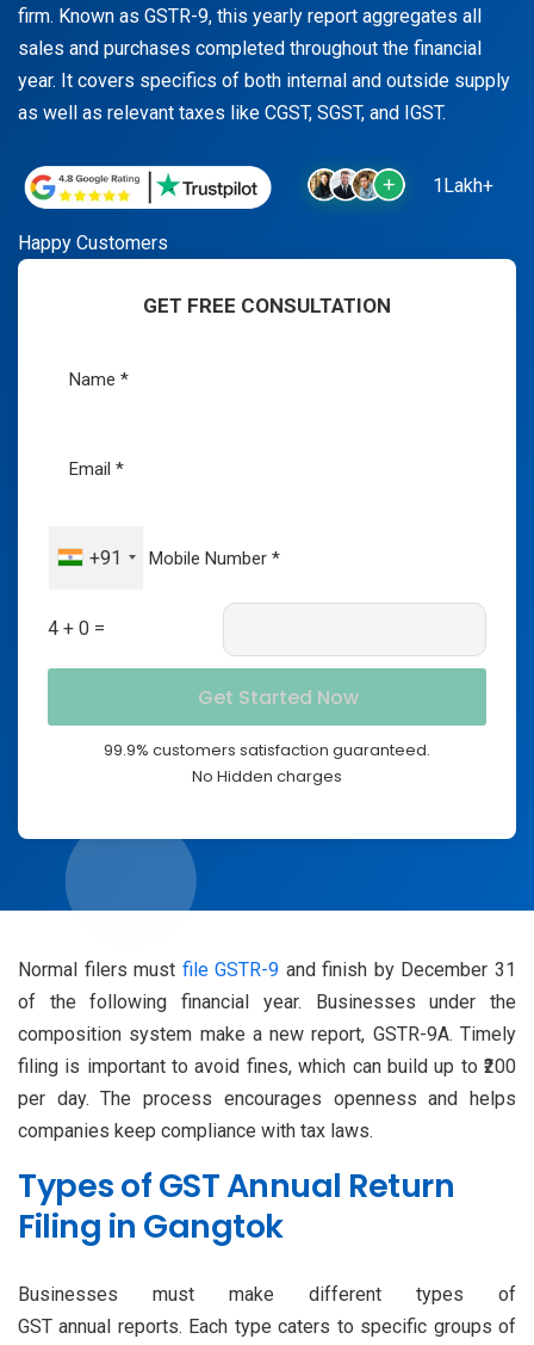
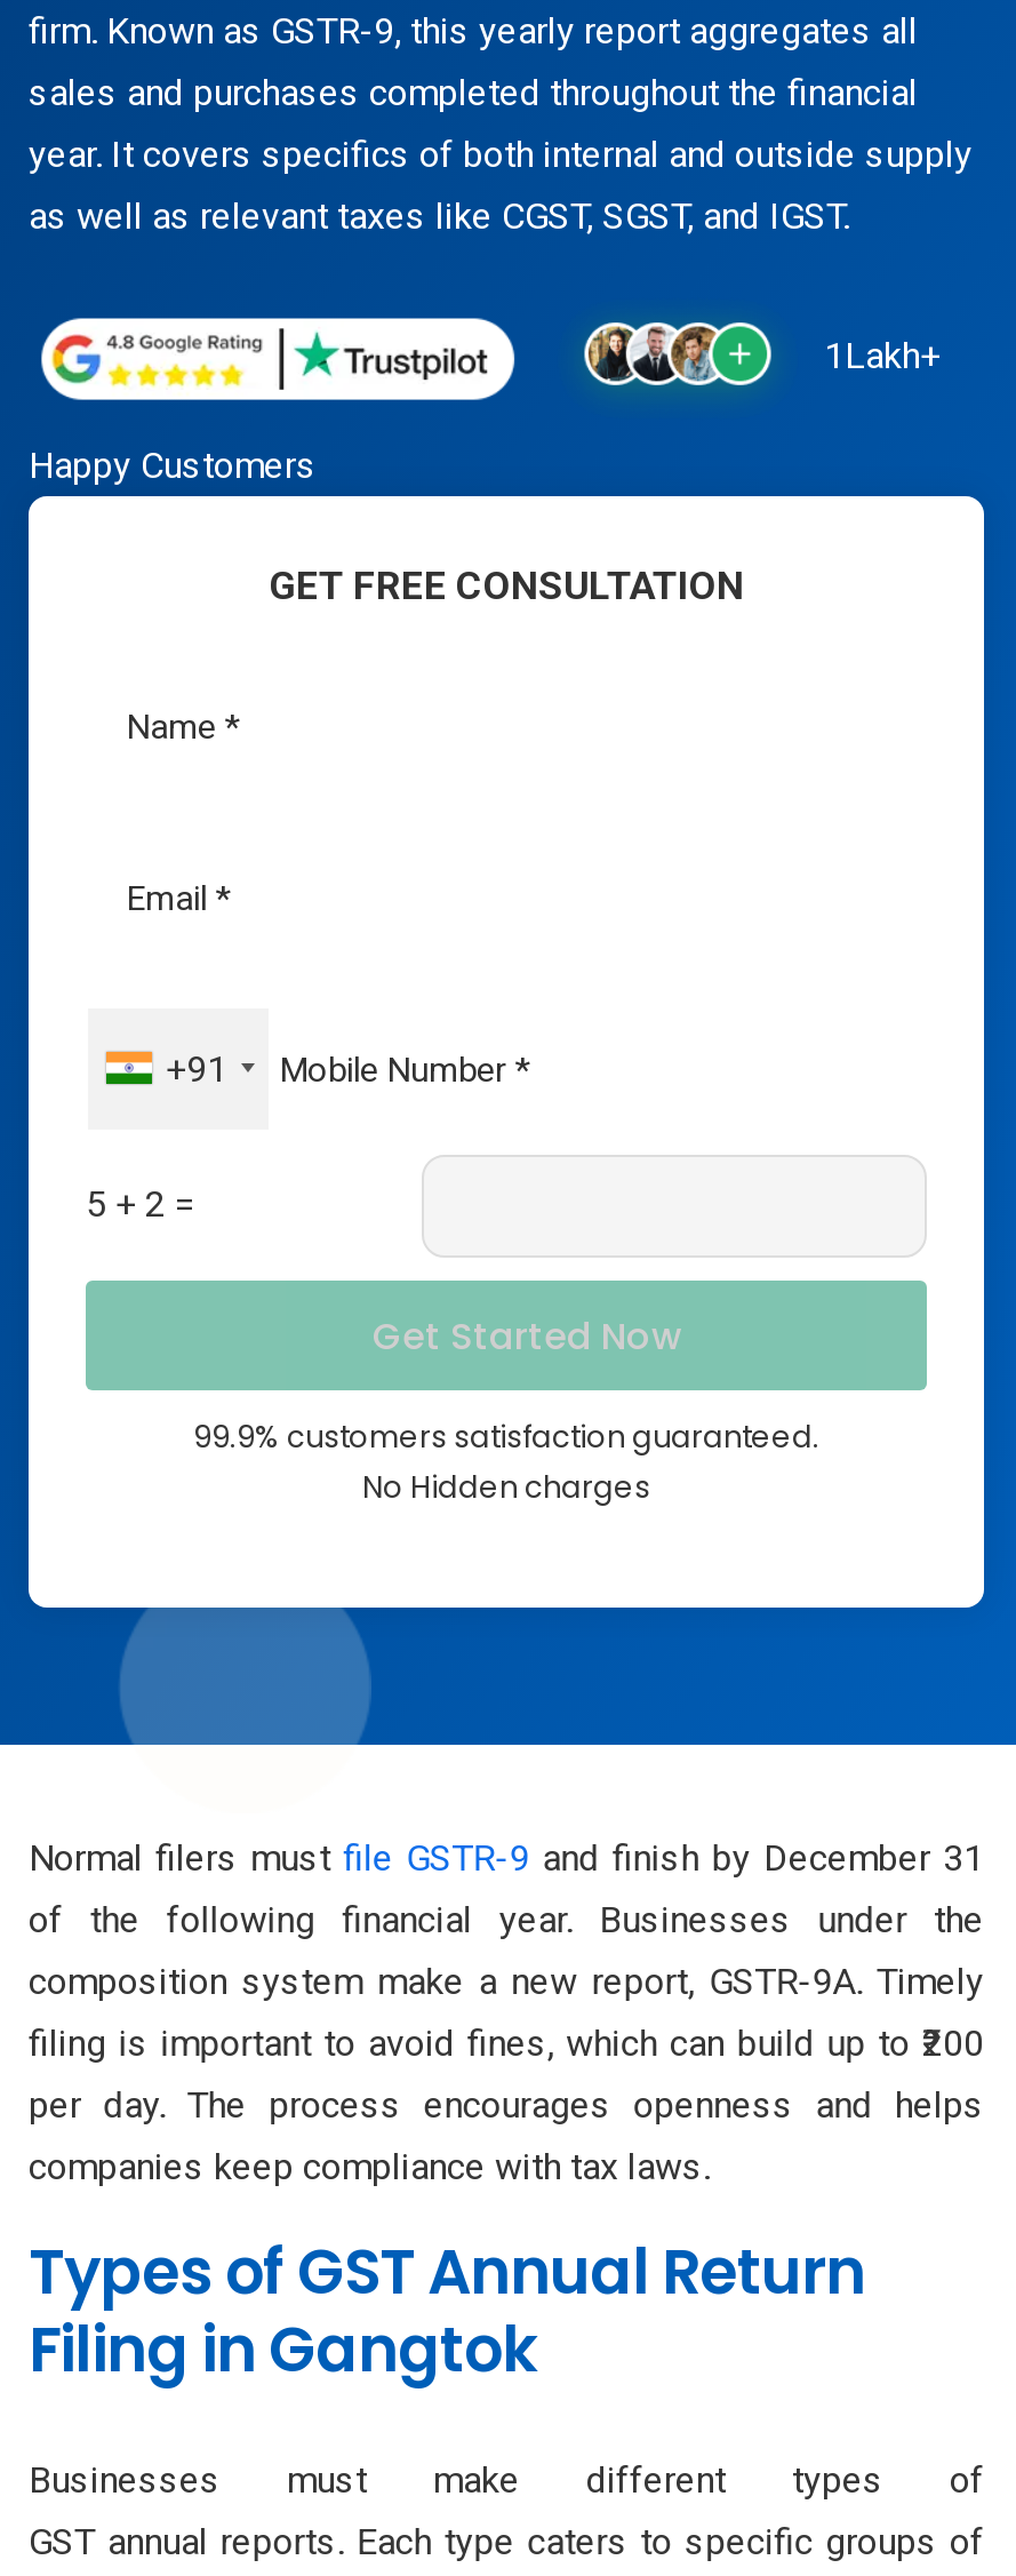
[48,617,105,639] 4 + 0 = -> [86,1181,195,1225] 5 + 2 =

